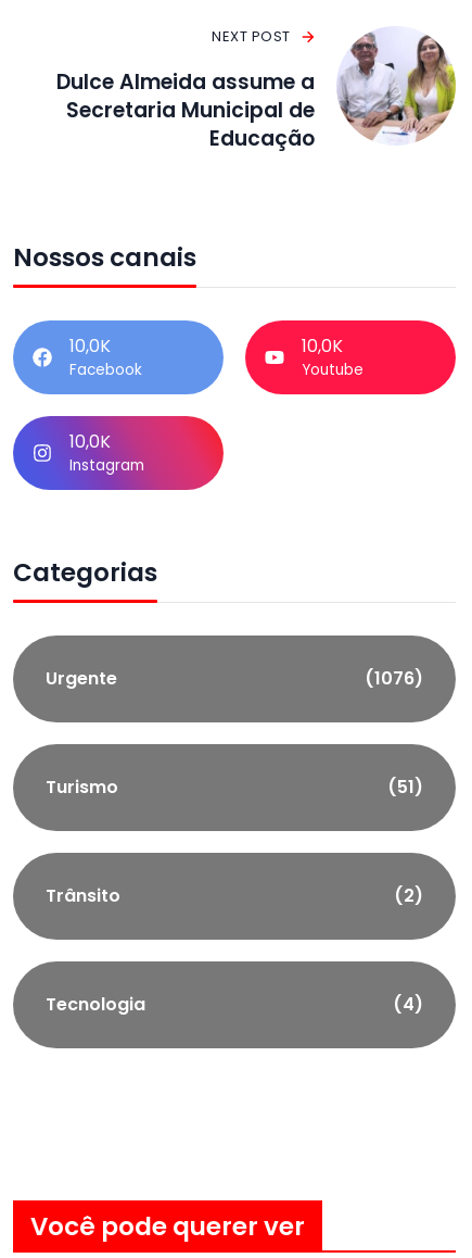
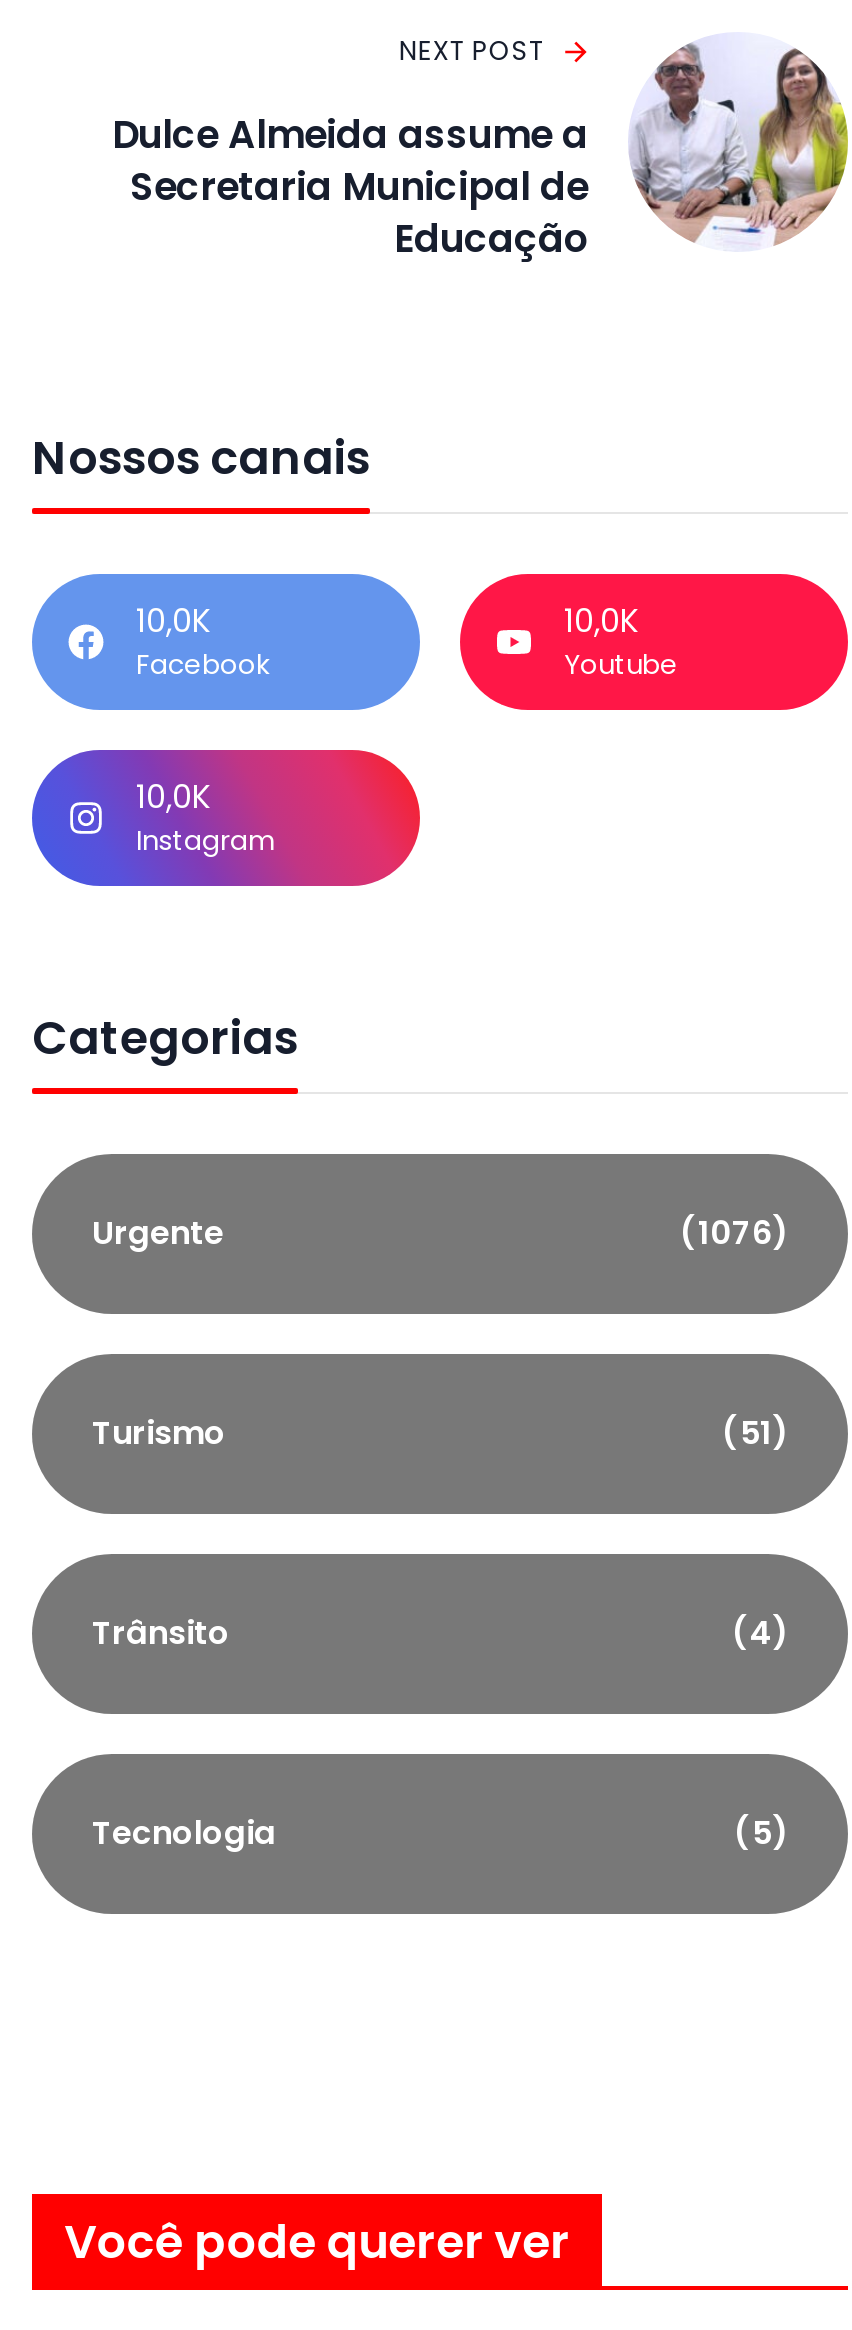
[394,883,423,908] (2) -> [732,1610,788,1656] (4)
[393,992,423,1017] (4) -> [734,1810,788,1856] (5)

